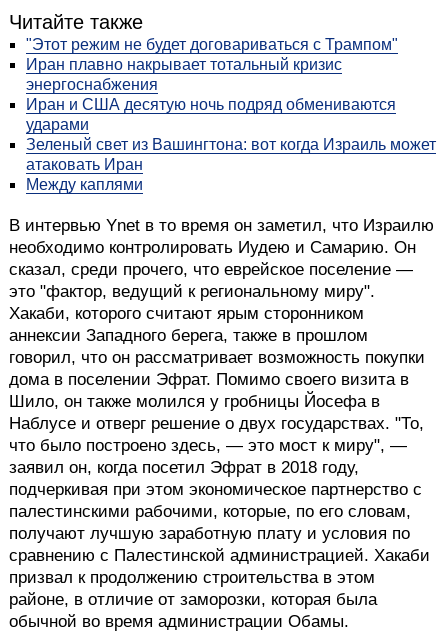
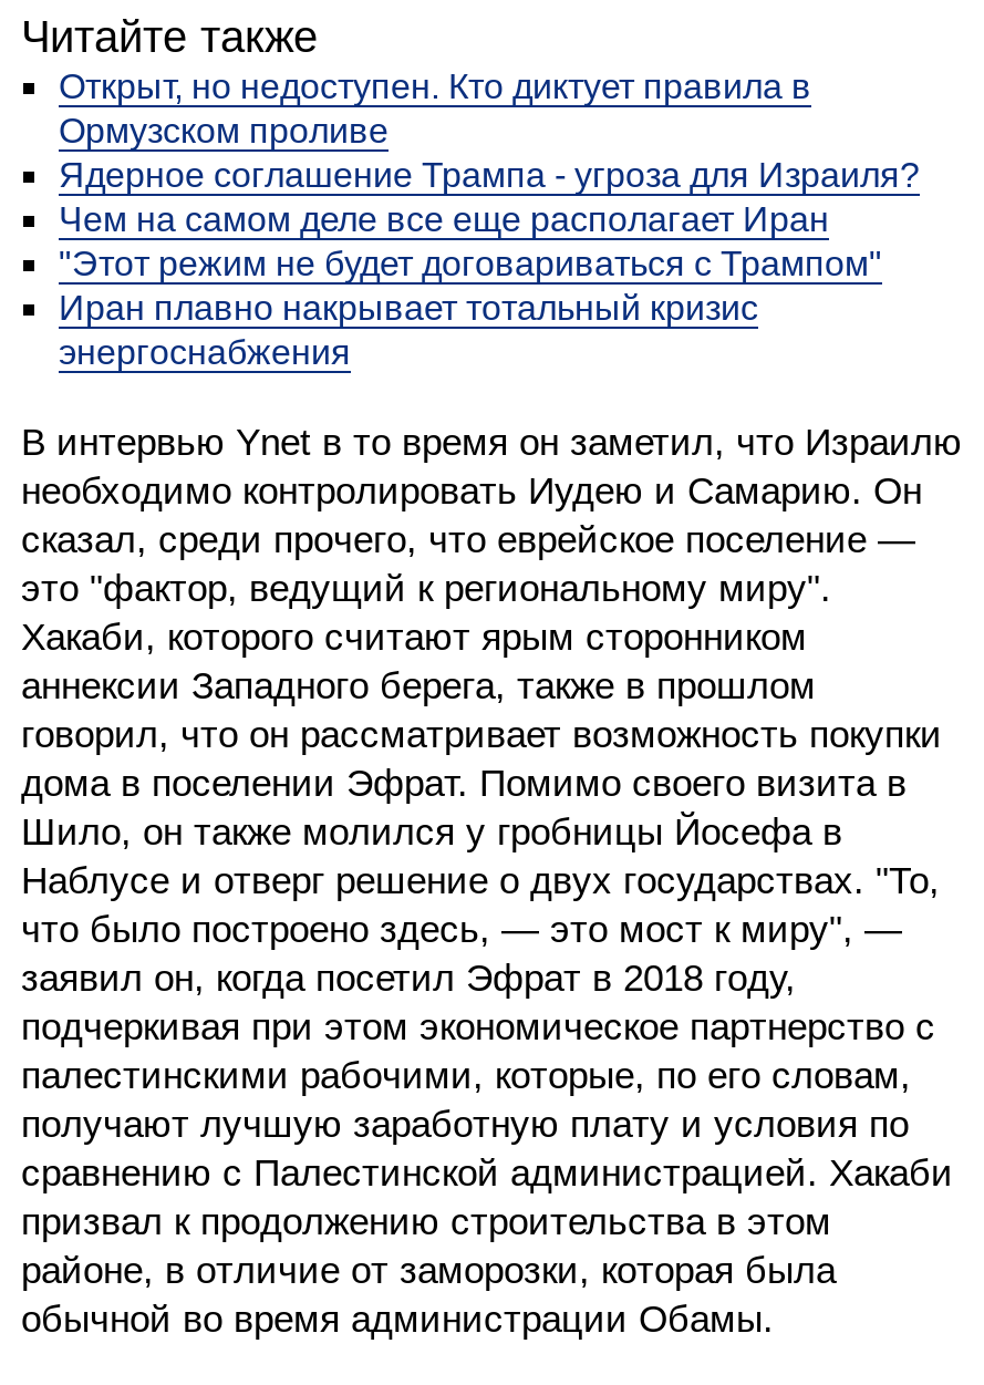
none -> [59,68,920,239] Открыт, но недоступен. Кто диктует правила в | Ормузском проливе | Ядерное соглашение Трампа - угроза для Израиля? | Чем на самом деле все еще располагает Иран
moved [26,36,398,93] -> [59,246,882,372]: "Этот режим не будет договариваться с Трампом" | Иран плавно накрывает тотальный кризис | энергоснабжения
[26,96,436,193] Иран и США десятую ночь подряд обмениваются | ударами | Зеленый свет из Вашингтона: вот когда Израиль может | атаковать Иран | Между каплями -> none

